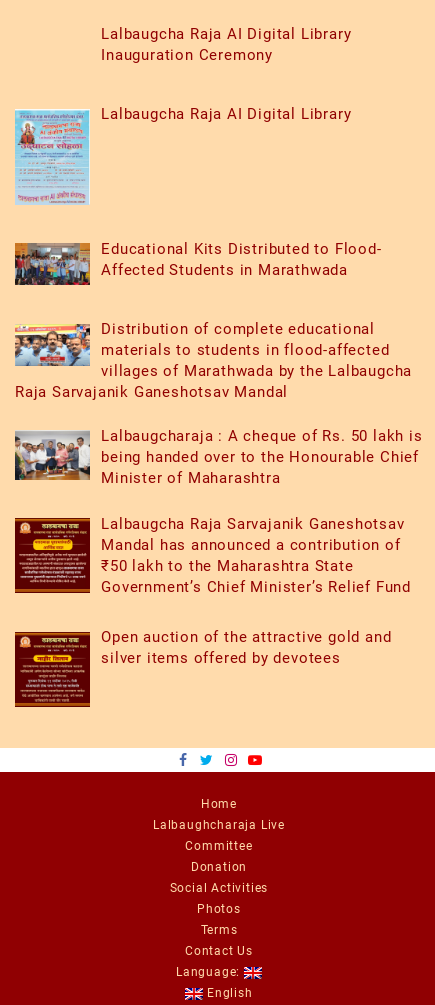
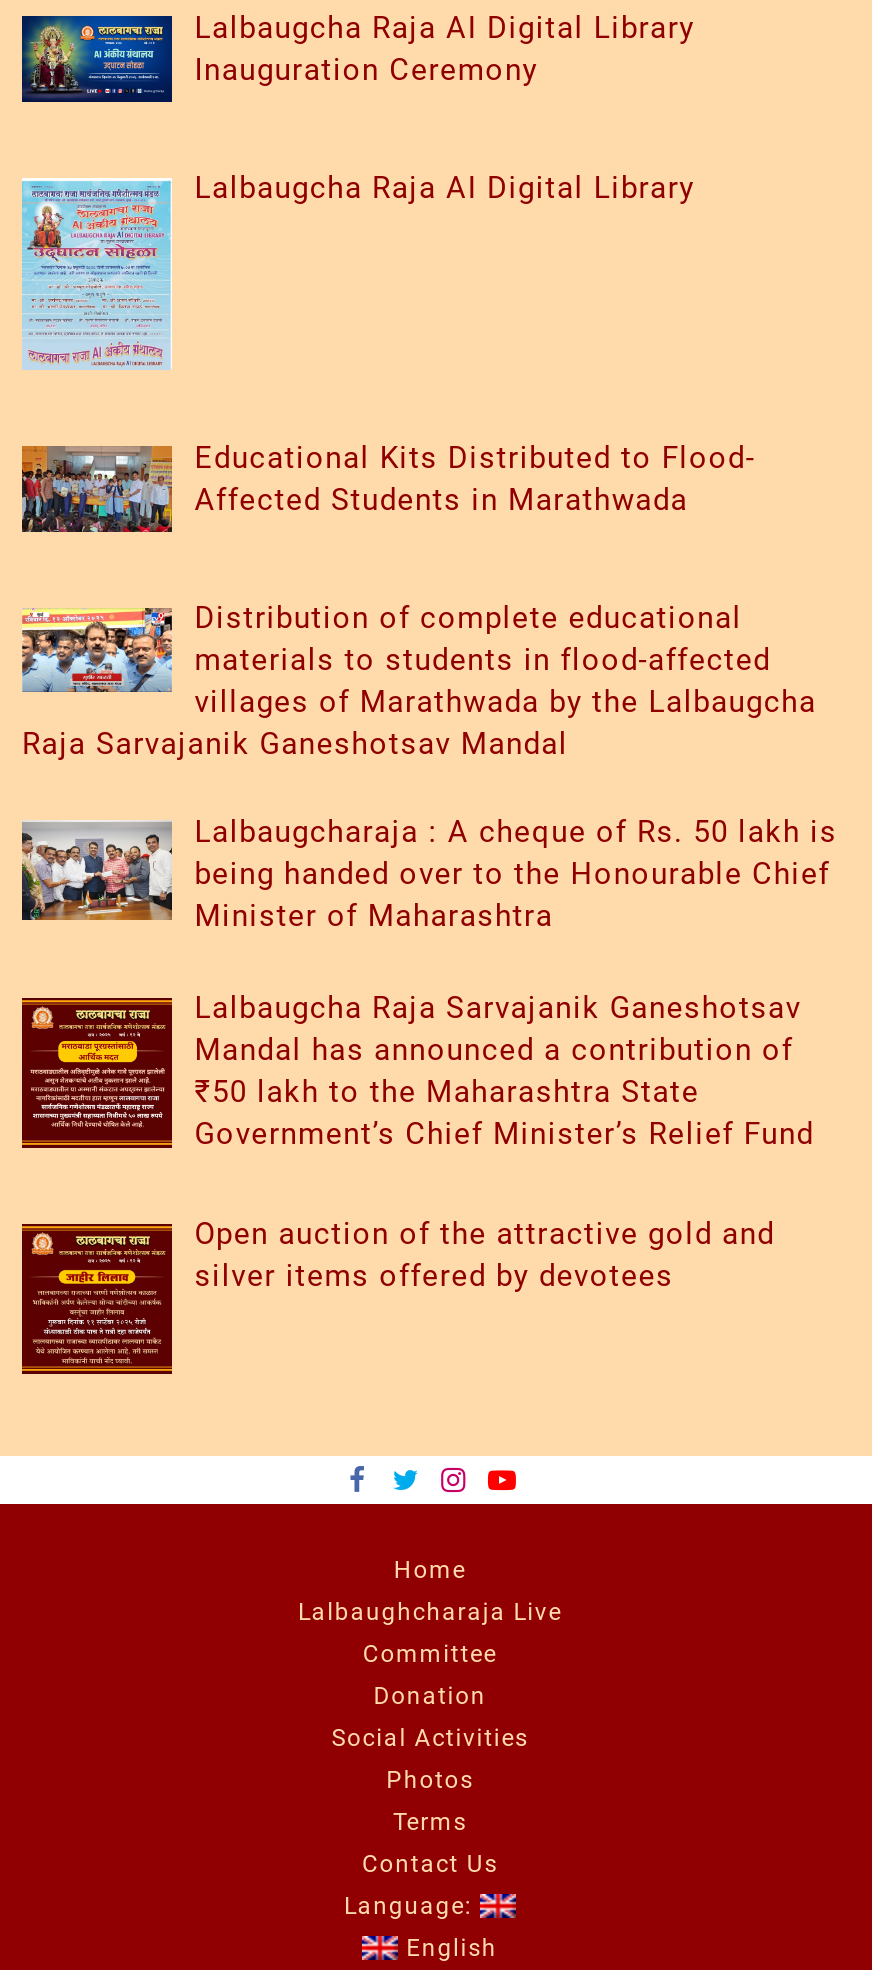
none -> [20,14,174,104] [image]

